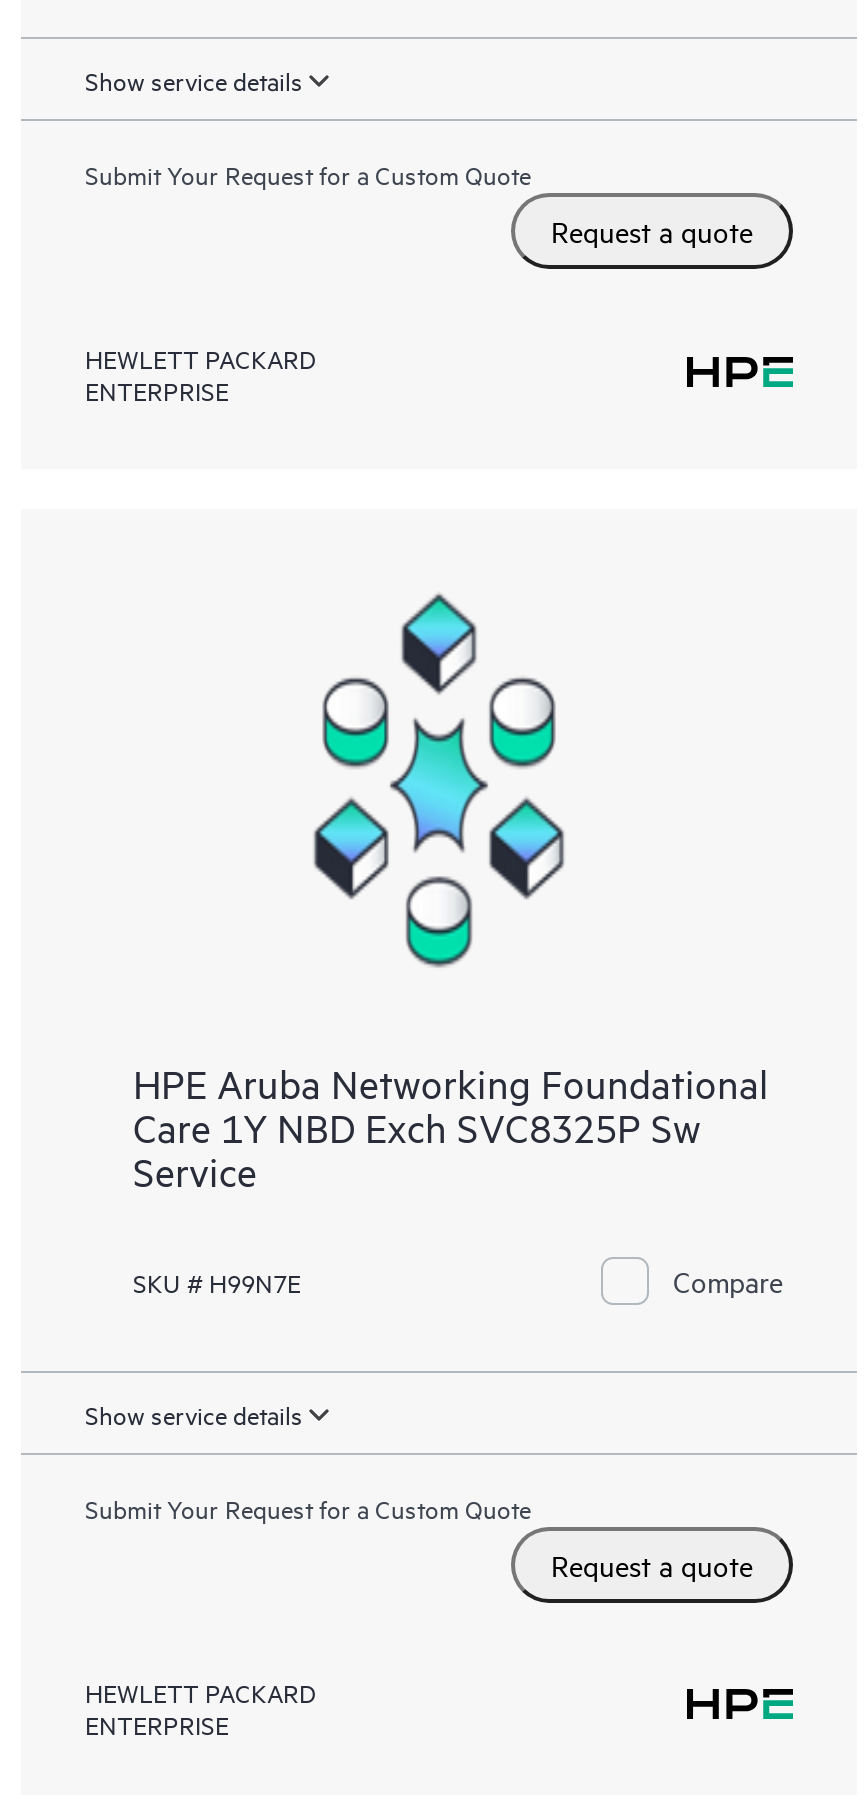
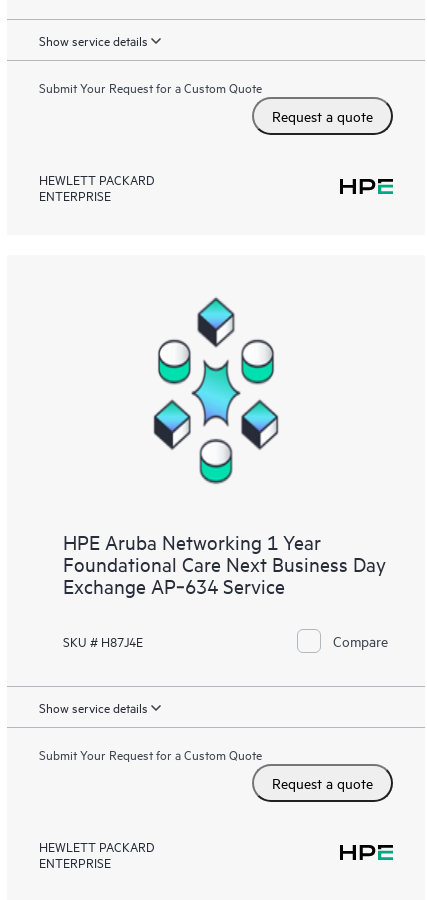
[133,1057,769,1195] HPE Aruba Networking Foundational | Care 1Y NBD Exch SVC8325P Sw | Service -> [63,529,386,598] HPE Aruba Networking 1 Year | Foundational Care Next Business Day | Exchange AP‑634 Service
[133,1264,301,1300] SKU # H99N7E -> [63,632,143,650] SKU # H87J4E

